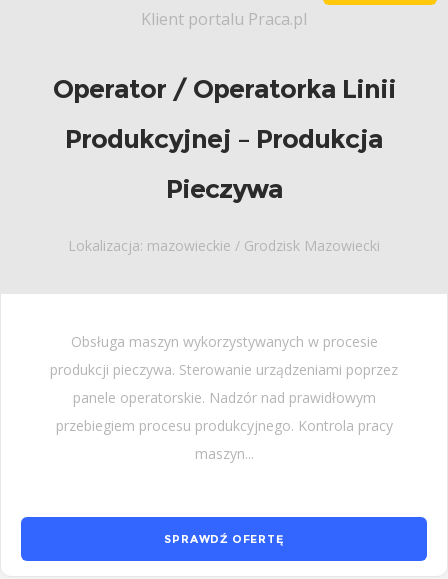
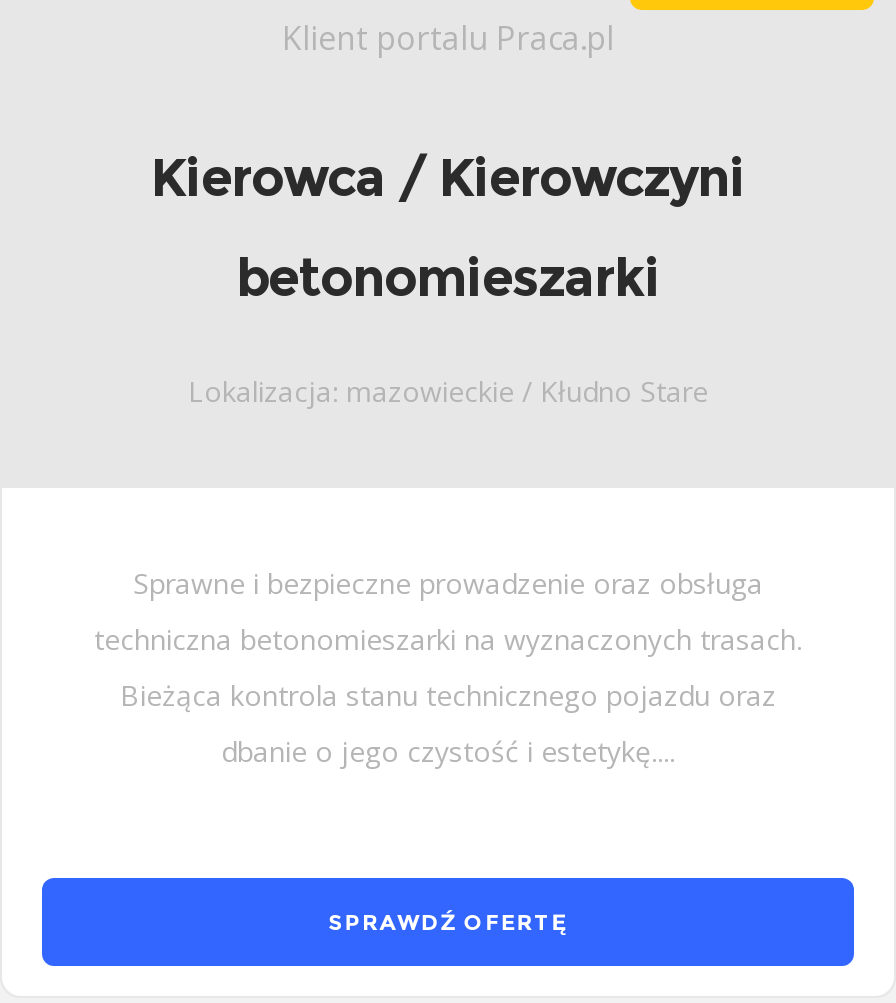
[52,73,395,255] Operator / Operatorka Linii | Produkcyjnej – Produkcja | Pieczywa | Lokalizacja: mazowieckie / Grodzisk Mazowiecki -> [151,147,745,411] Kierowca / Kierowczyni | betonomieszarki | Lokalizacja: mazowieckie / Kłudno Stare
[50,332,398,463] Obsługa maszyn wykorzystywanych w procesie | produkcji pieczywa. Sterowanie urządzeniami poprzez | panele operatorskie. Nadzór nad prawidłowym | przebiegiem procesu produkcyjnego. Kontrola pracy | maszyn... -> [94,565,802,771] Sprawne i bezpieczne prowadzenie oraz obsługa | techniczna betonomieszarki na wyznaczonych trasach. | Bieżąca kontrola stanu technicznego pojazdu oraz | dbanie o jego czystość i estetykę....

